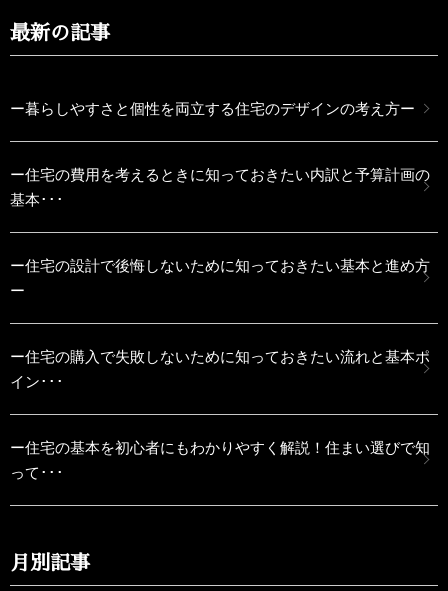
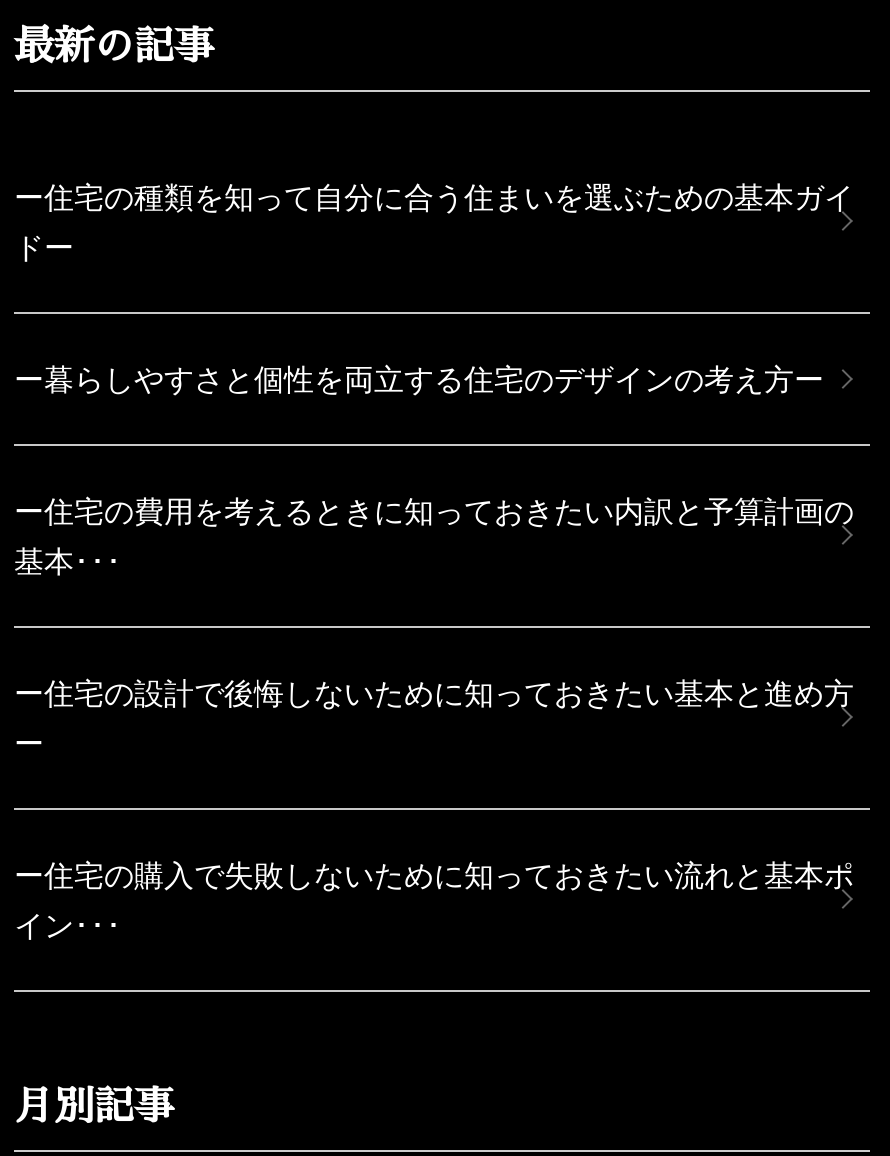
none -> [14,180,854,264] ー住宅の種類を知って自分に合う住まいを選ぶための基本ガイ | ドー
moved [10,100,430,390] -> [14,362,854,942]: ー暮らしやすさと個性を両立する住宅のデザインの考え方ー | ー住宅の費用を考えるときに知っておきたい内訳と予算計画の | ー住宅の設計で後悔しないために知っておきたい基本と進め方 | ー住宅の購入で失敗しないために知っておきたい流れと基本ポ | イン･･･
[10,439,430,481] ー住宅の基本を初心者にもわかりやすく解説！住まい選びで知 | って･･･ -> none

